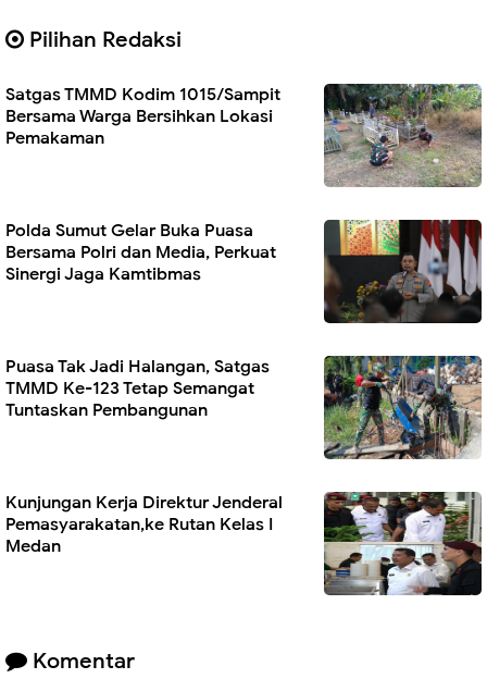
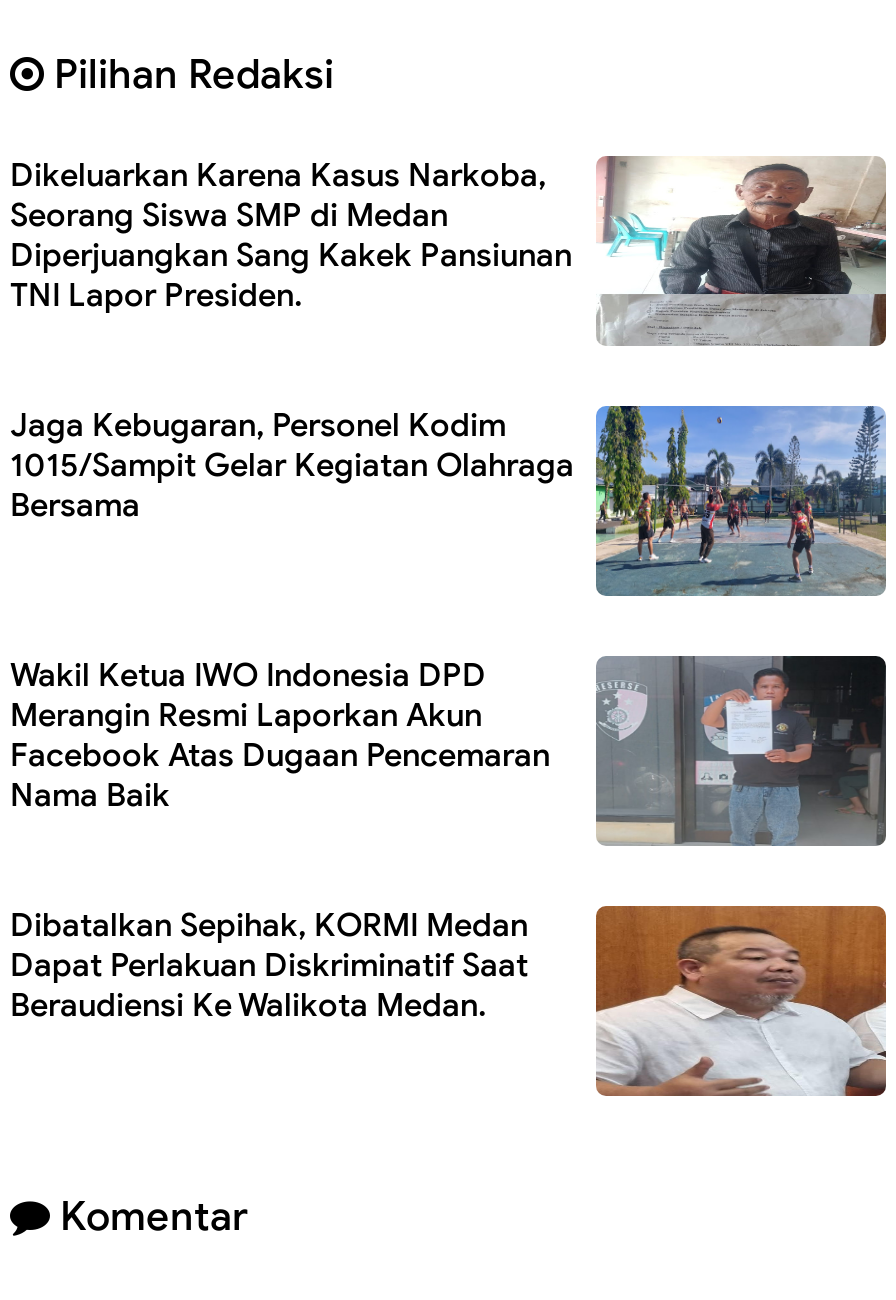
[5,83,482,187] [image] | Satgas TMMD Kodim 1015/Sampit | Bersama Warga Bersihkan Lokasi | Pemakaman -> [10,154,886,346] [image] | Dikeluarkan Karena Kasus Narkoba, | Seorang Siswa SMP di Medan | Diperjuangkan Sang Kakek Pansiunan | TNI Lapor Presiden.
[5,220,276,285] Polda Sumut Gelar Buka Puasa | Bersama Polri dan Media, Perkuat | Sinergi Jaga Kamtibmas -> [10,406,574,526] Jaga Kebugaran, Personel Kodim | 1015/Sampit Gelar Kegiatan Olahraga | Bersama
[323,219,483,324] [image] -> [594,404,886,598] [image]
[5,356,270,421] Puasa Tak Jadi Halangan, Satgas | TMMD Ke-123 Tetap Semangat | Tuntaskan Pembangunan -> [10,656,550,816] Wakil Ketua IWO Indonesia DPD | Merangin Resmi Laporkan Akun | Facebook Atas Dugaan Pencemaran | Nama Baik
[323,355,483,460] [image] -> [594,654,888,848] [image]
[5,491,483,596] [image] | Kunjungan Kerja Direktur Jenderal | Pemasyarakatan,ke Rutan Kelas I | Medan -> [10,904,888,1098] [image] | Dibatalkan Sepihak, KORMI Medan | Dapat Perlakuan Diskriminatif Saat | Beraudiensi Ke Walikota Medan.

